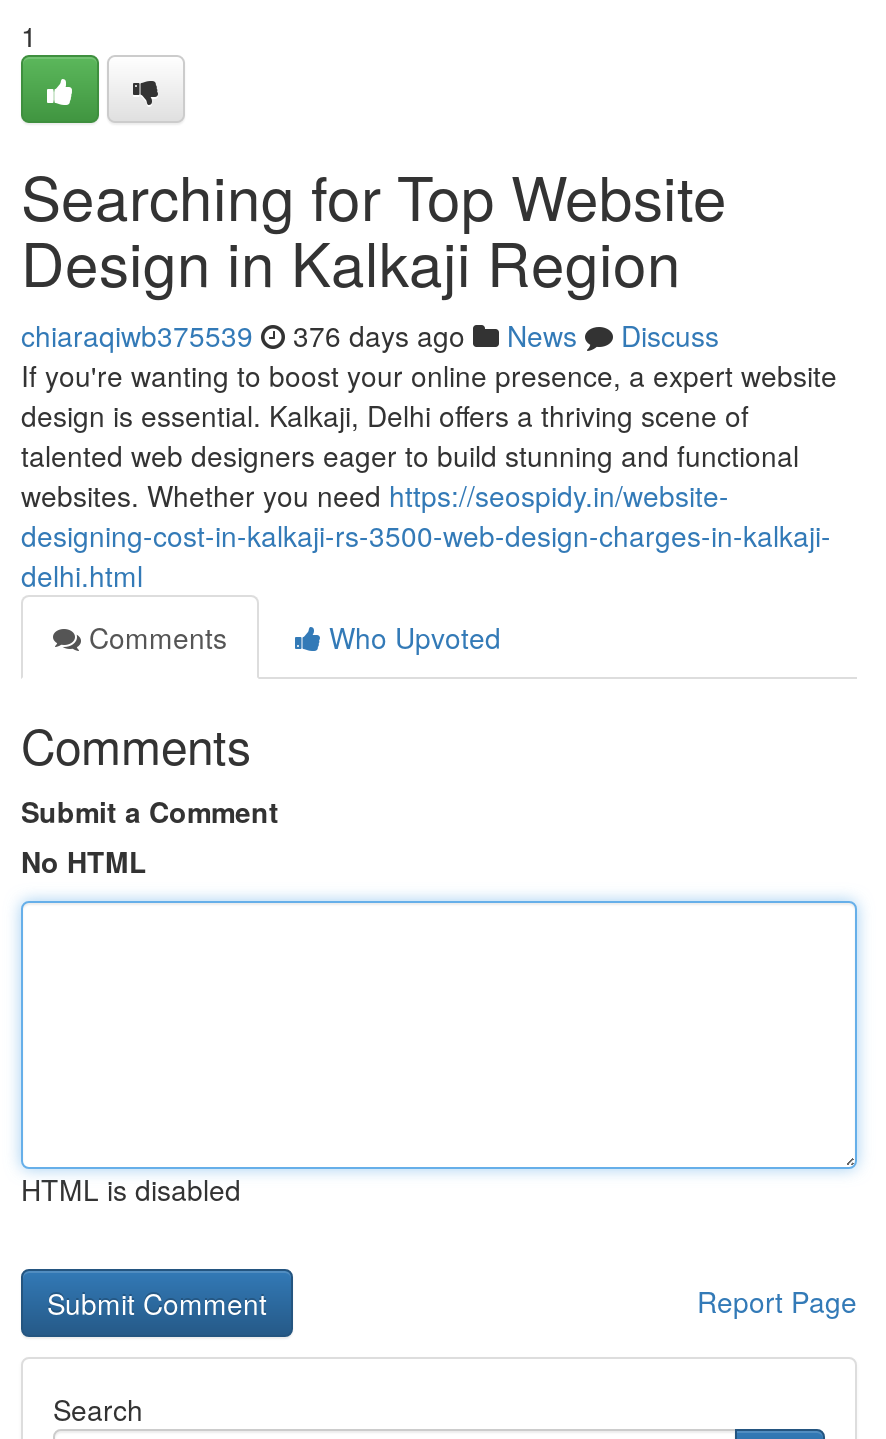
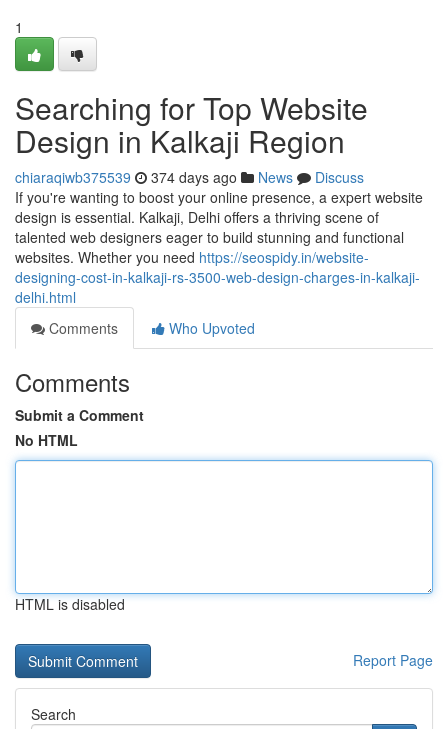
[21,315,719,355] chiaraqiwb375539 376 days ago News Discuss -> [15,167,364,187] chiaraqiwb375539 374 days ago News Discuss

